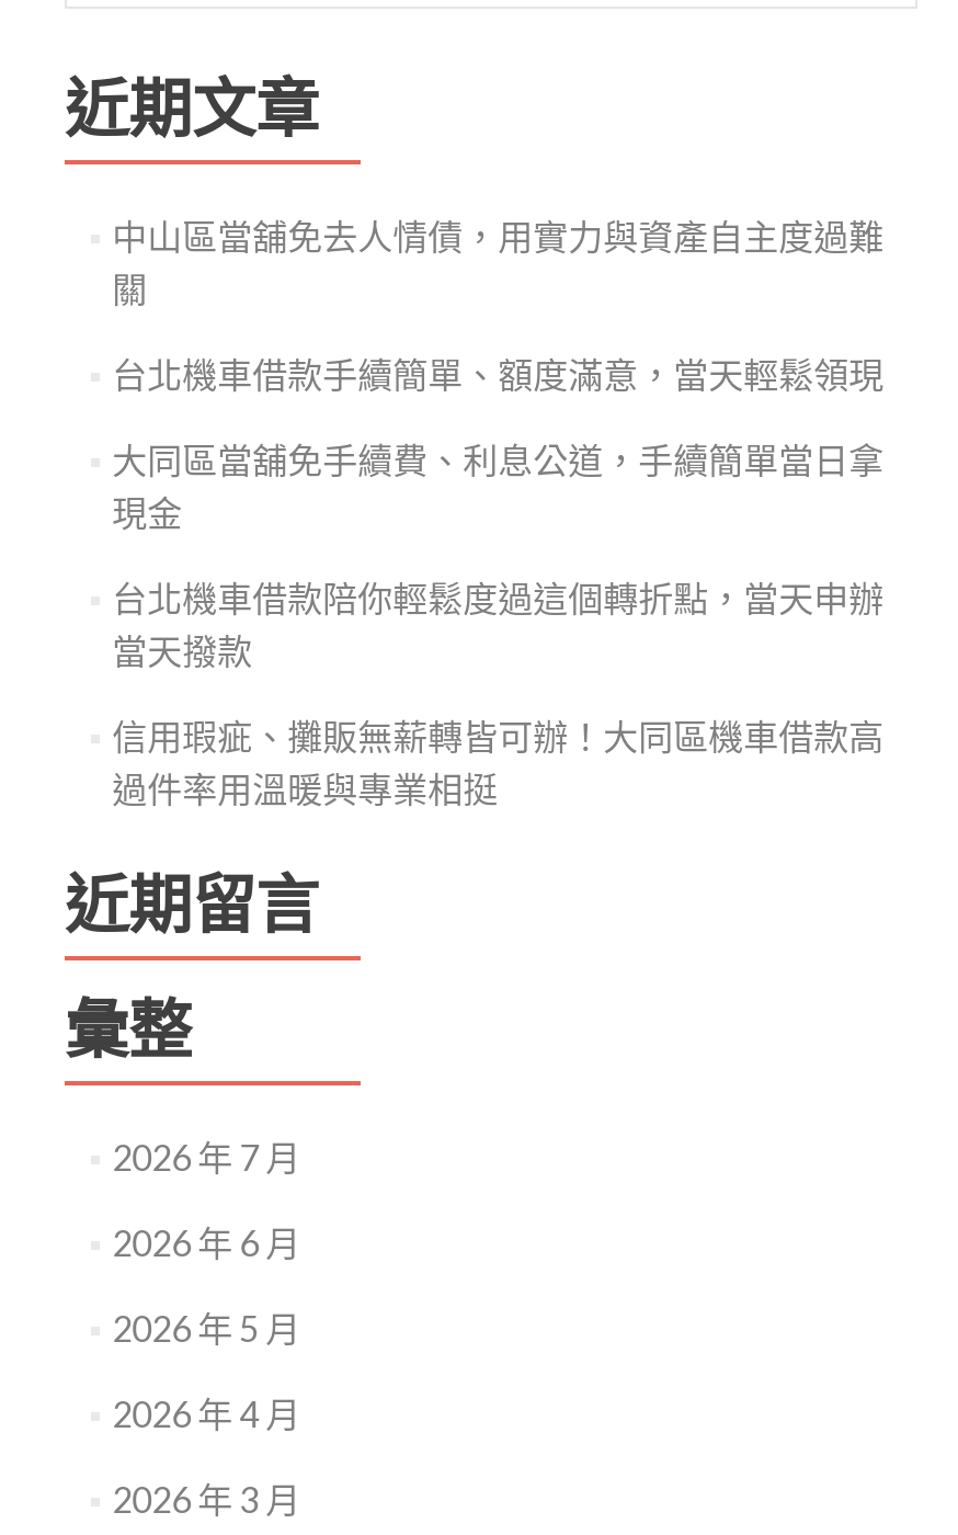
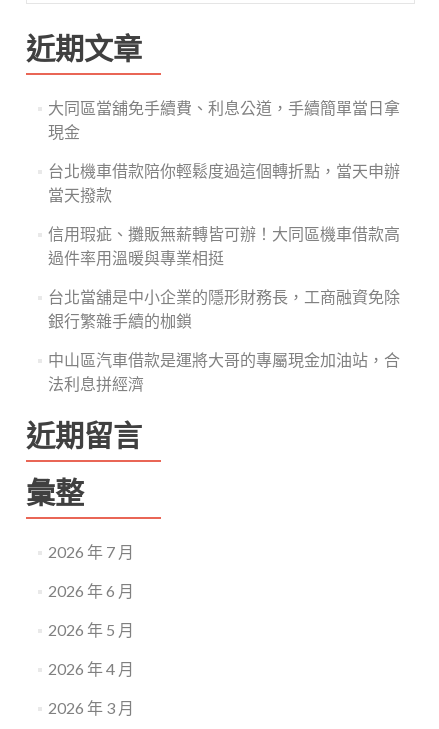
[112,215,884,395] 中山區當舖免去人情債，用實力與資產自主度過難 | 關 | 台北機車借款手續簡單、額度滿意，當天輕鬆領現 -> none
moved [112,439,884,809] -> [48,98,400,267]: 大同區當舖免手續費、利息公道，手續簡單當日拿 | 現金 | 台北機車借款陪你輕鬆度過這個轉折點，當天申辦 | 當天撥款 | 信用瑕疵、攤販無薪轉皆可辦！大同區機車借款高 | 過件率用溫暖與專業相挺
none -> [48,287,400,393] 台北當舖是中小企業的隱形財務長，工商融資免除 | 銀行繁雜手續的枷鎖 | 中山區汽車借款是運將大哥的專屬現金加油站，合 | 法利息拼經濟

